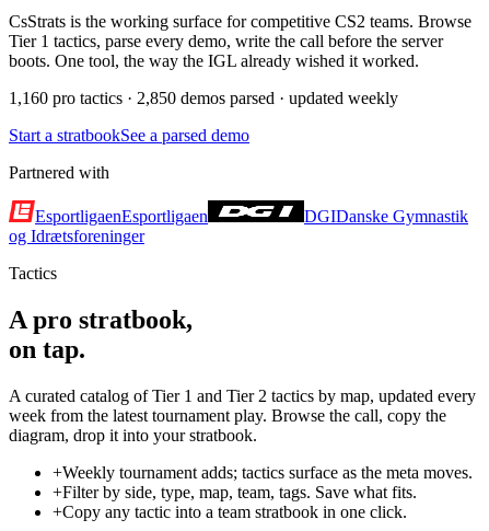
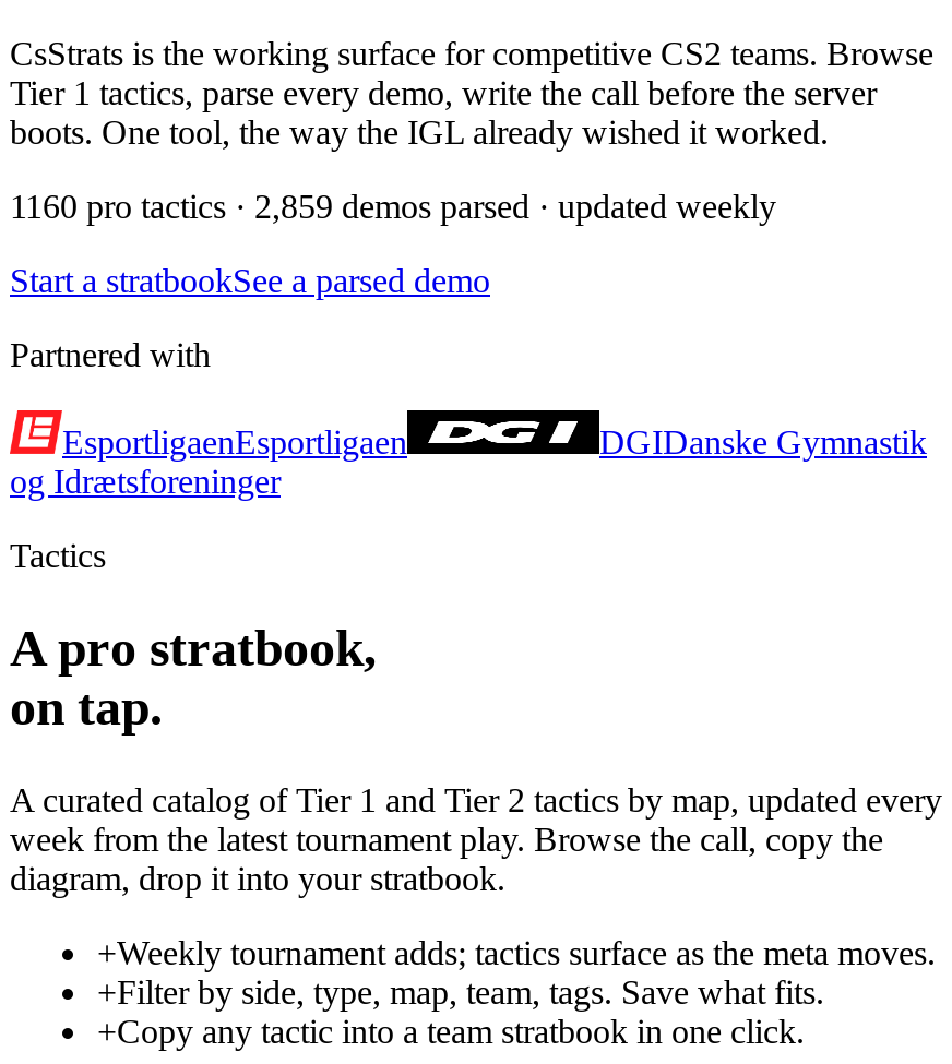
[9,88,398,107] 1,160 pro tactics · 2,850 demos parsed · updated weekly -> [10,187,776,224] 1160 pro tactics · 2,859 demos parsed · updated weekly

